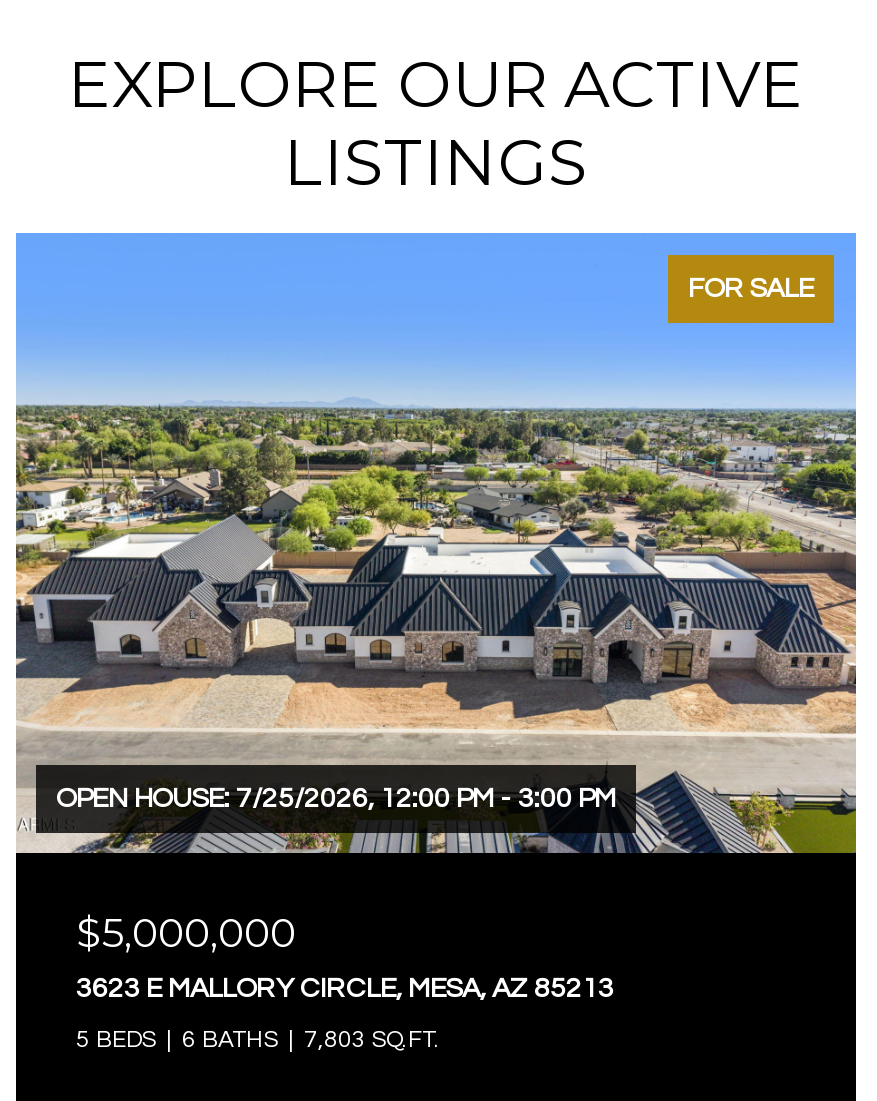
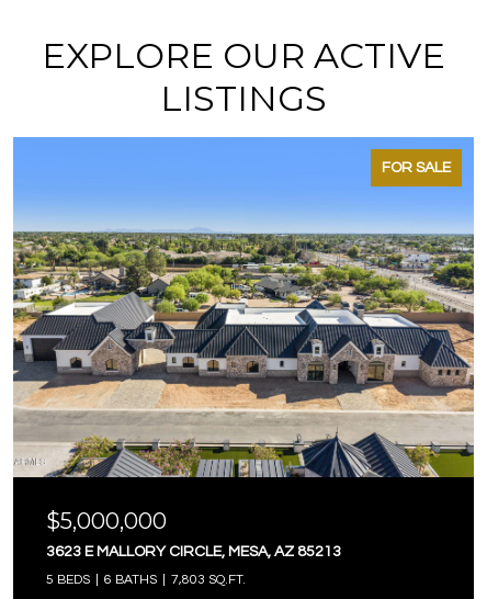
[56,784,616,812] OPEN HOUSE: 7/25/2026, 12:00 PM - 3:00 PM -> none

